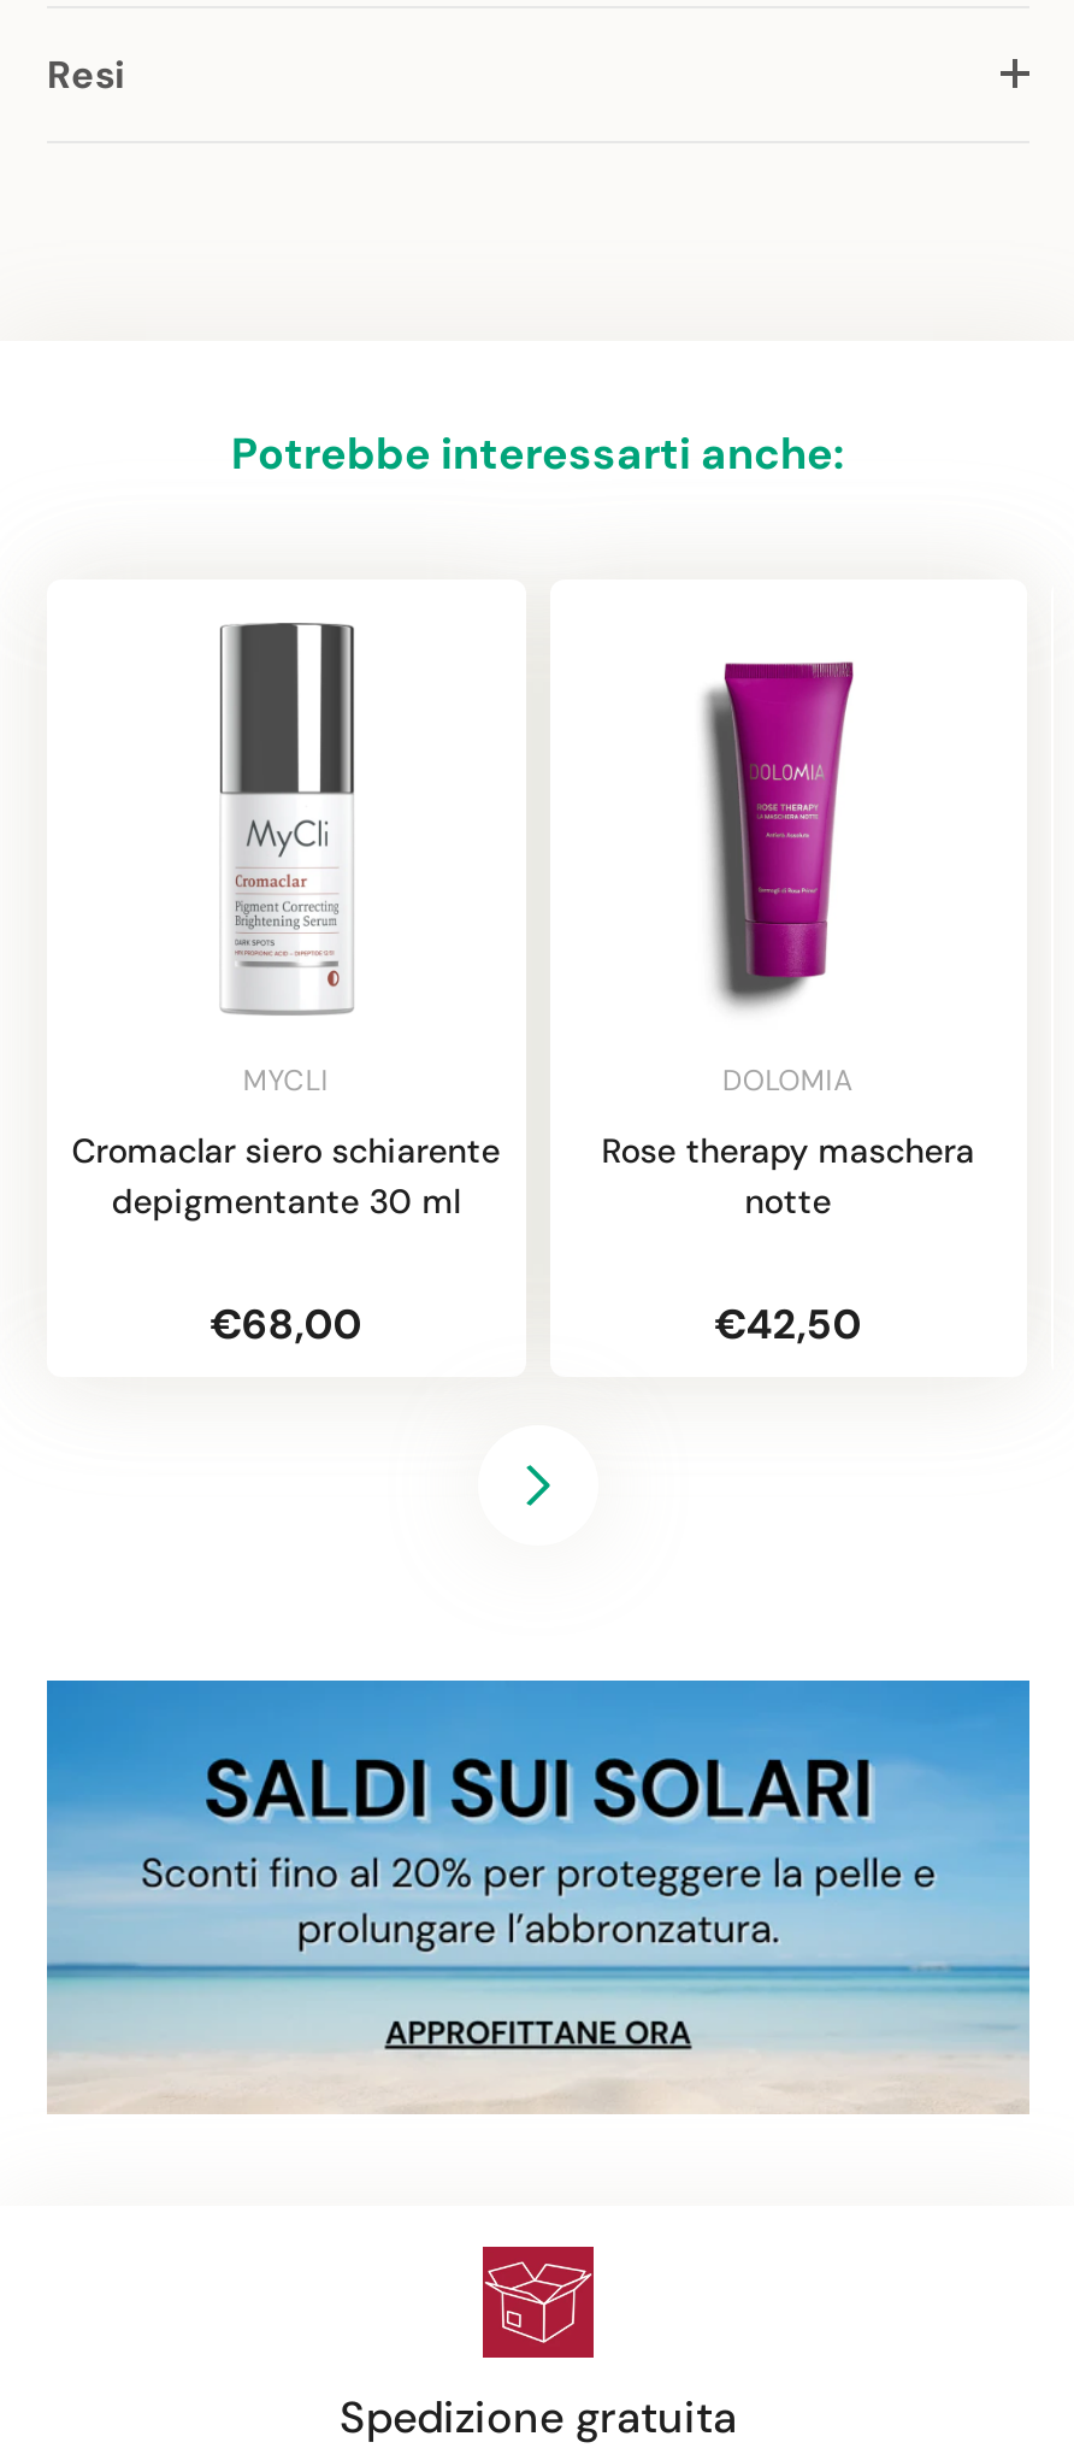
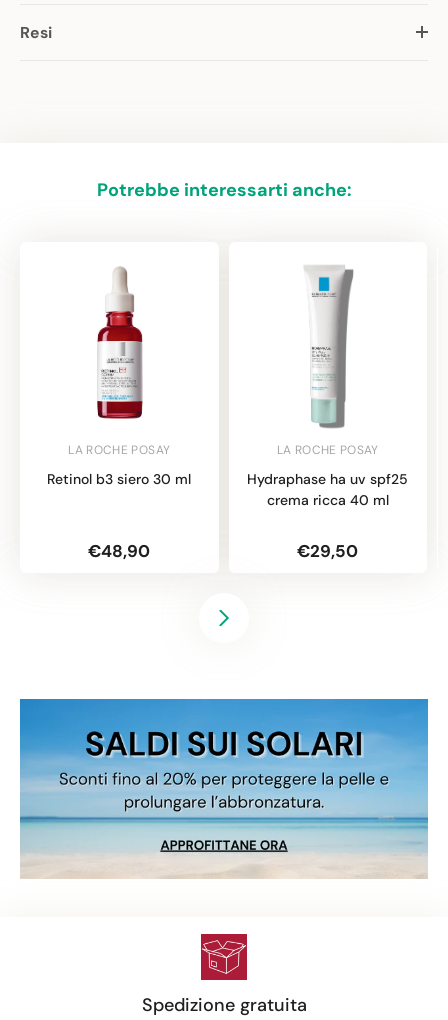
[218,620,358,1099] [image] | MYCLI -> [68,260,170,458] [image] | LA ROCHE POSAY
[702,637,856,1099] [image] | DOLOMIA -> [277,265,379,458] [image] | LA ROCHE POSAY
[72,1128,500,1222] Cromaclar siero schiarente | depigmentante 30 ml -> [47,470,191,488] Retinol b3 siero 30 ml
[601,1128,975,1222] Rose therapy maschera | notte -> [247,470,408,509] Hydraphase ha uv spf25 | crema ricca 40 ml
[210,1298,362,1351] €68,00 -> [88,540,150,562] €48,90
[714,1298,861,1351] €42,50 -> [297,540,358,562] €29,50

